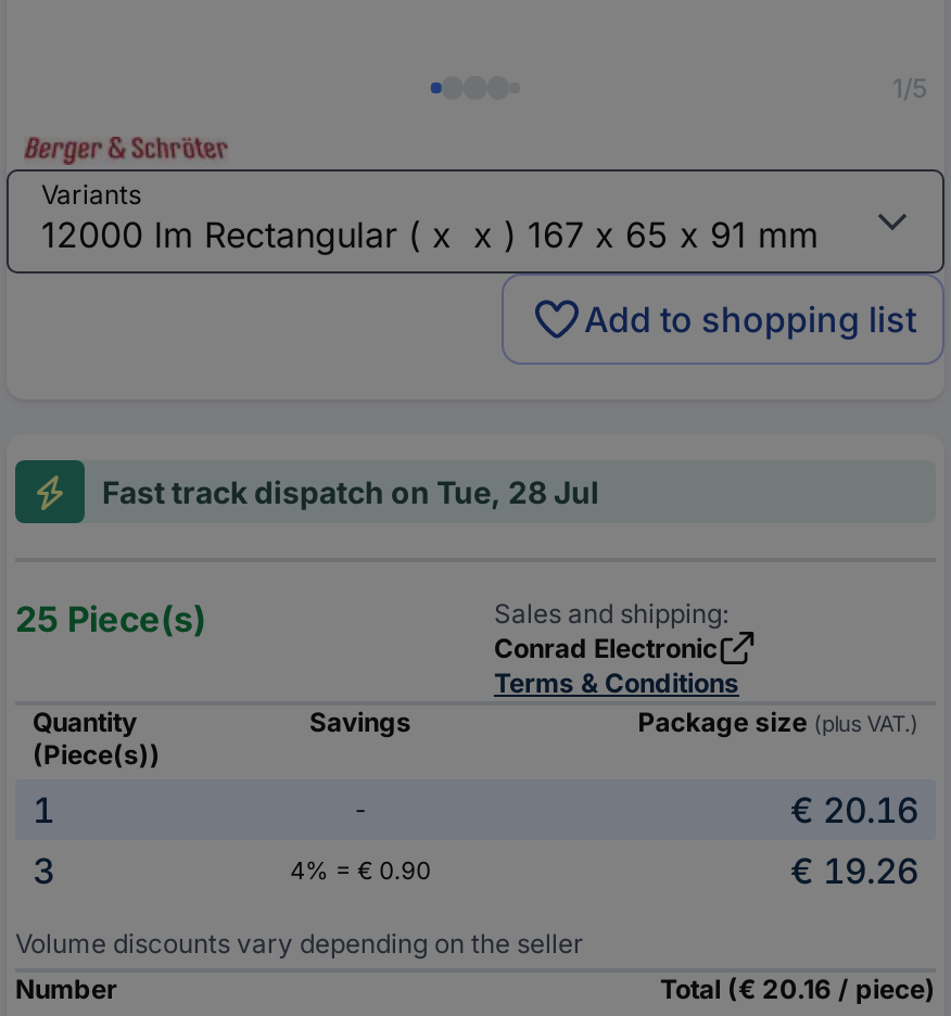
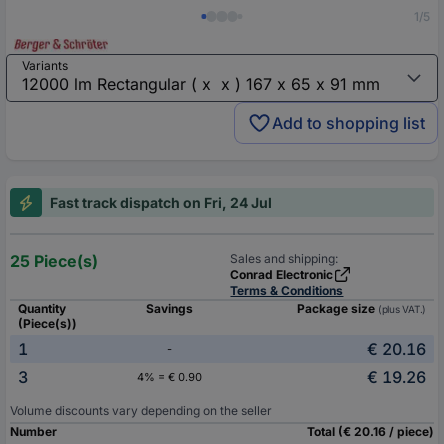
[102,474,599,511] Fast track dispatch on Tue, 28 Jul -> [50,194,272,211] Fast track dispatch on Fri, 24 Jul

